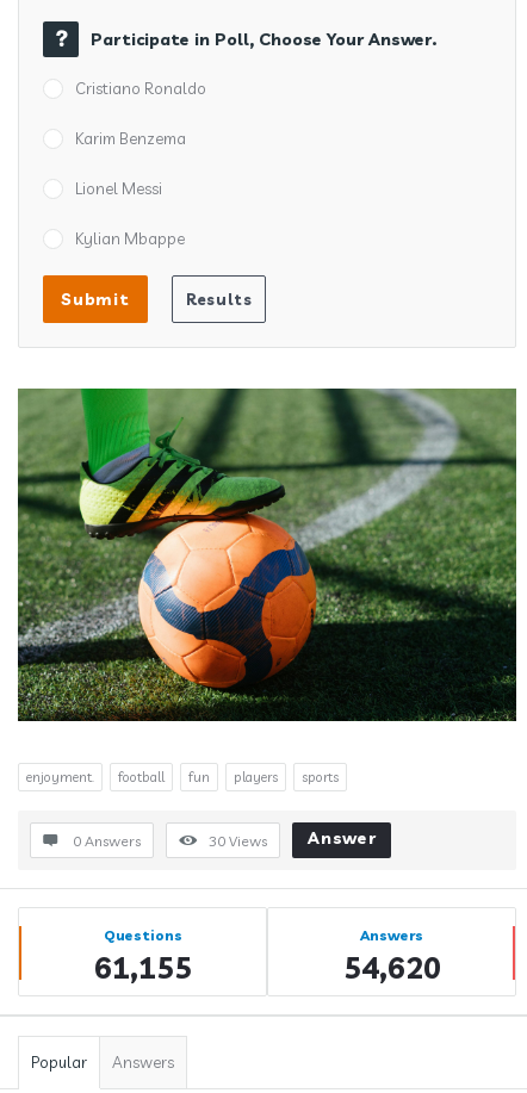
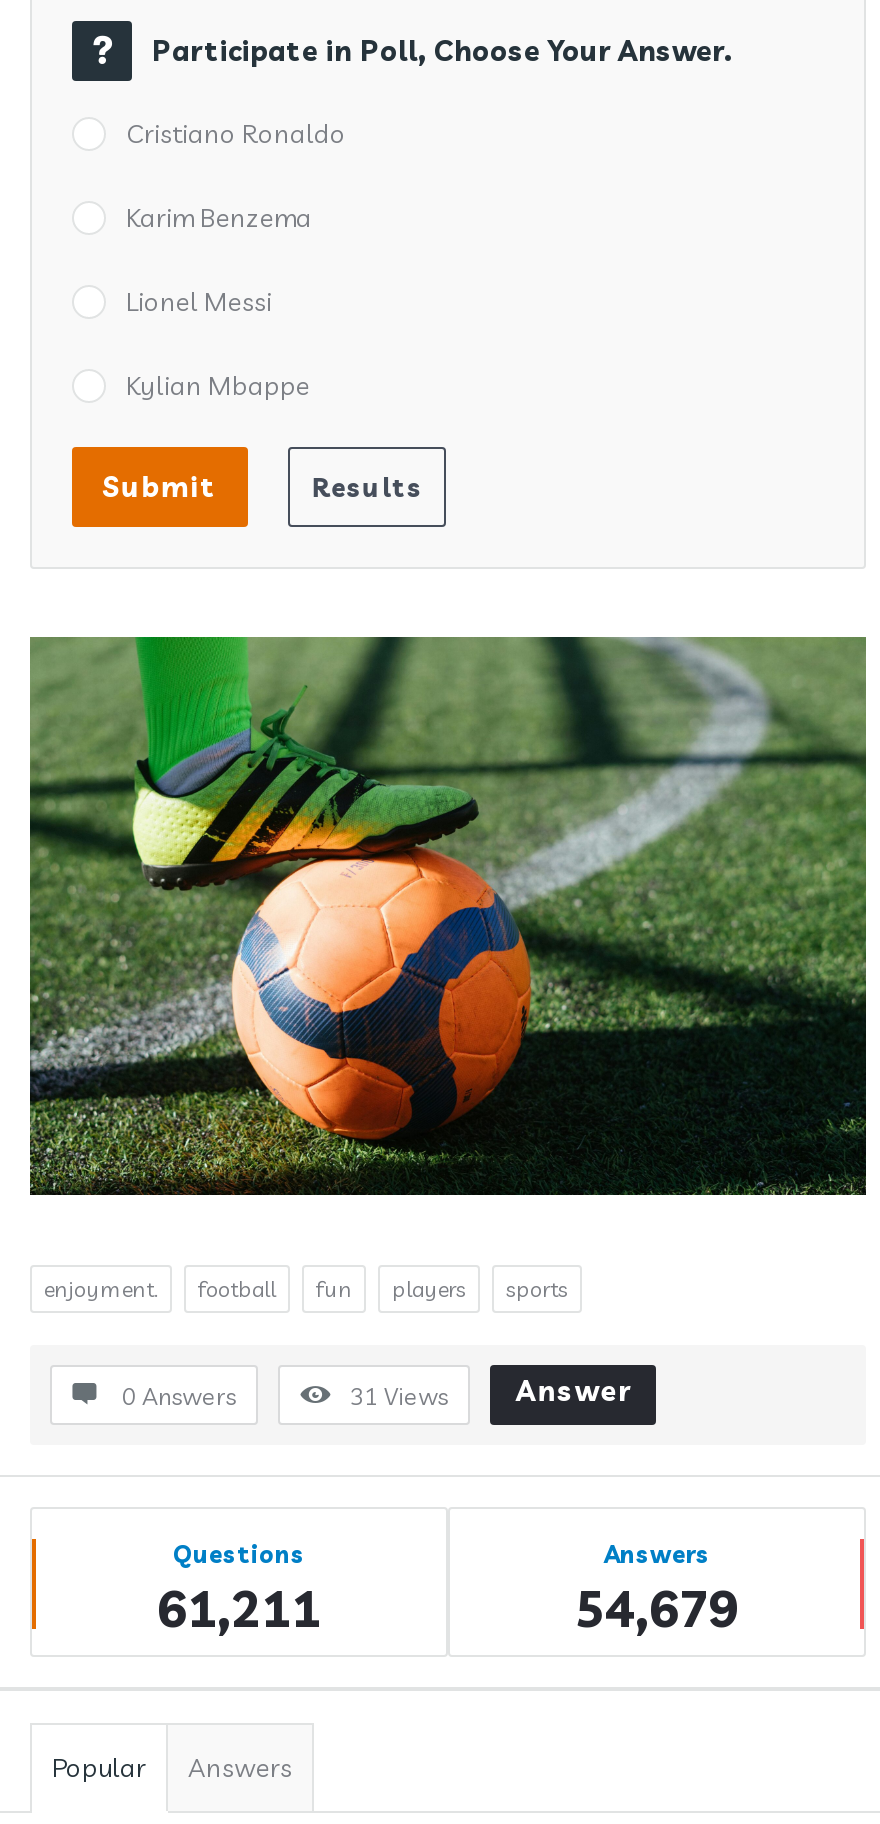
[209,831,267,849] 30 Views -> [350,1380,448,1410] 31 Views
[94,948,191,985] 61,155 -> [157,1576,321,1638] 61,211
[343,948,441,985] 54,620 -> [575,1576,739,1638] 54,679

